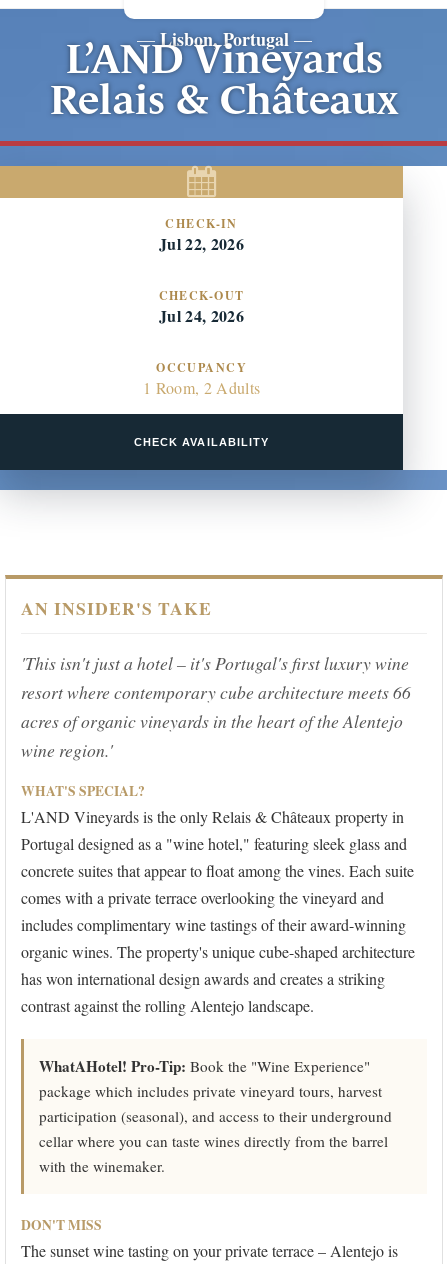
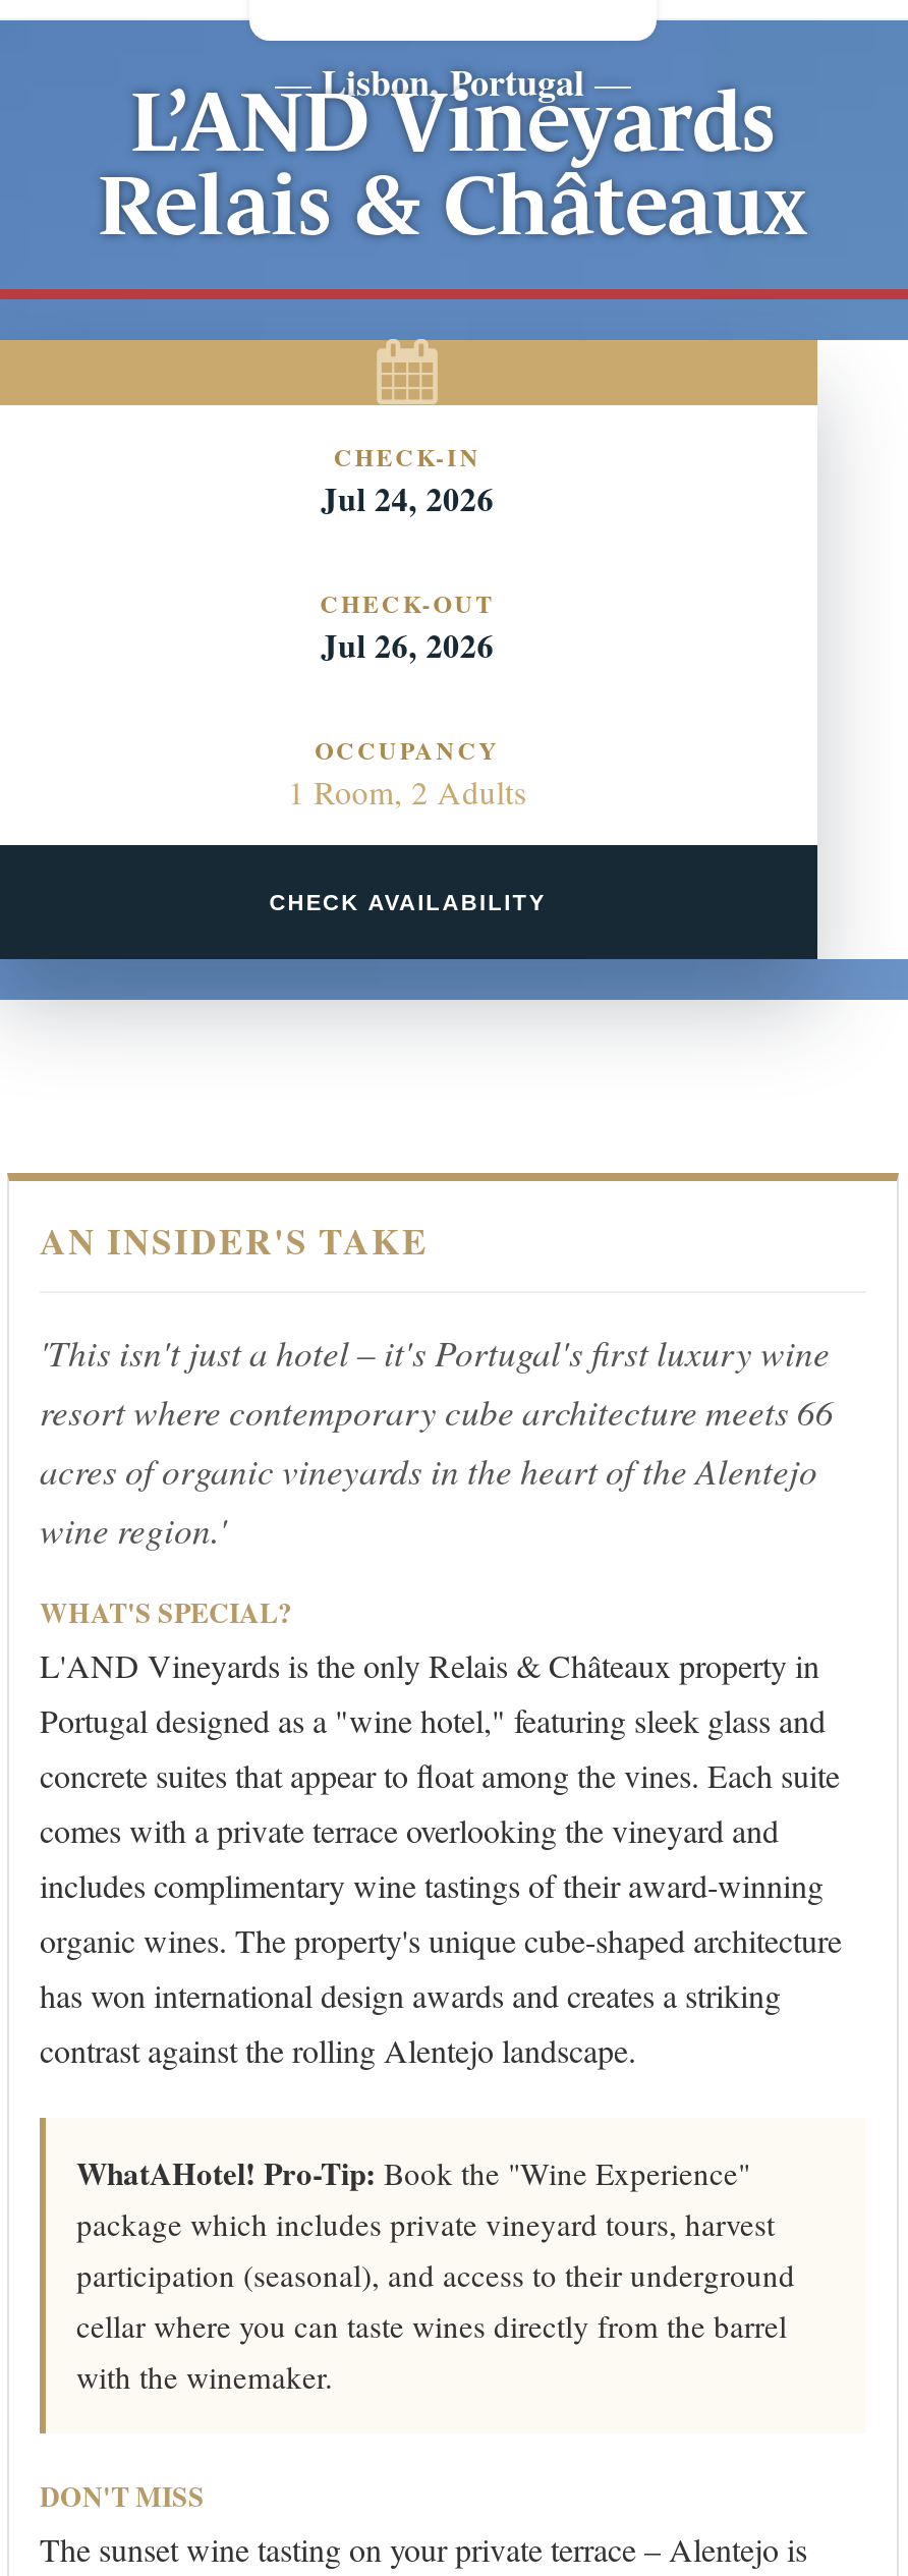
[159,232,244,255] Jul 22, 2026 -> [321,474,494,521] Jul 24, 2026
[159,304,244,327] Jul 24, 2026 -> [321,621,494,668] Jul 26, 2026

